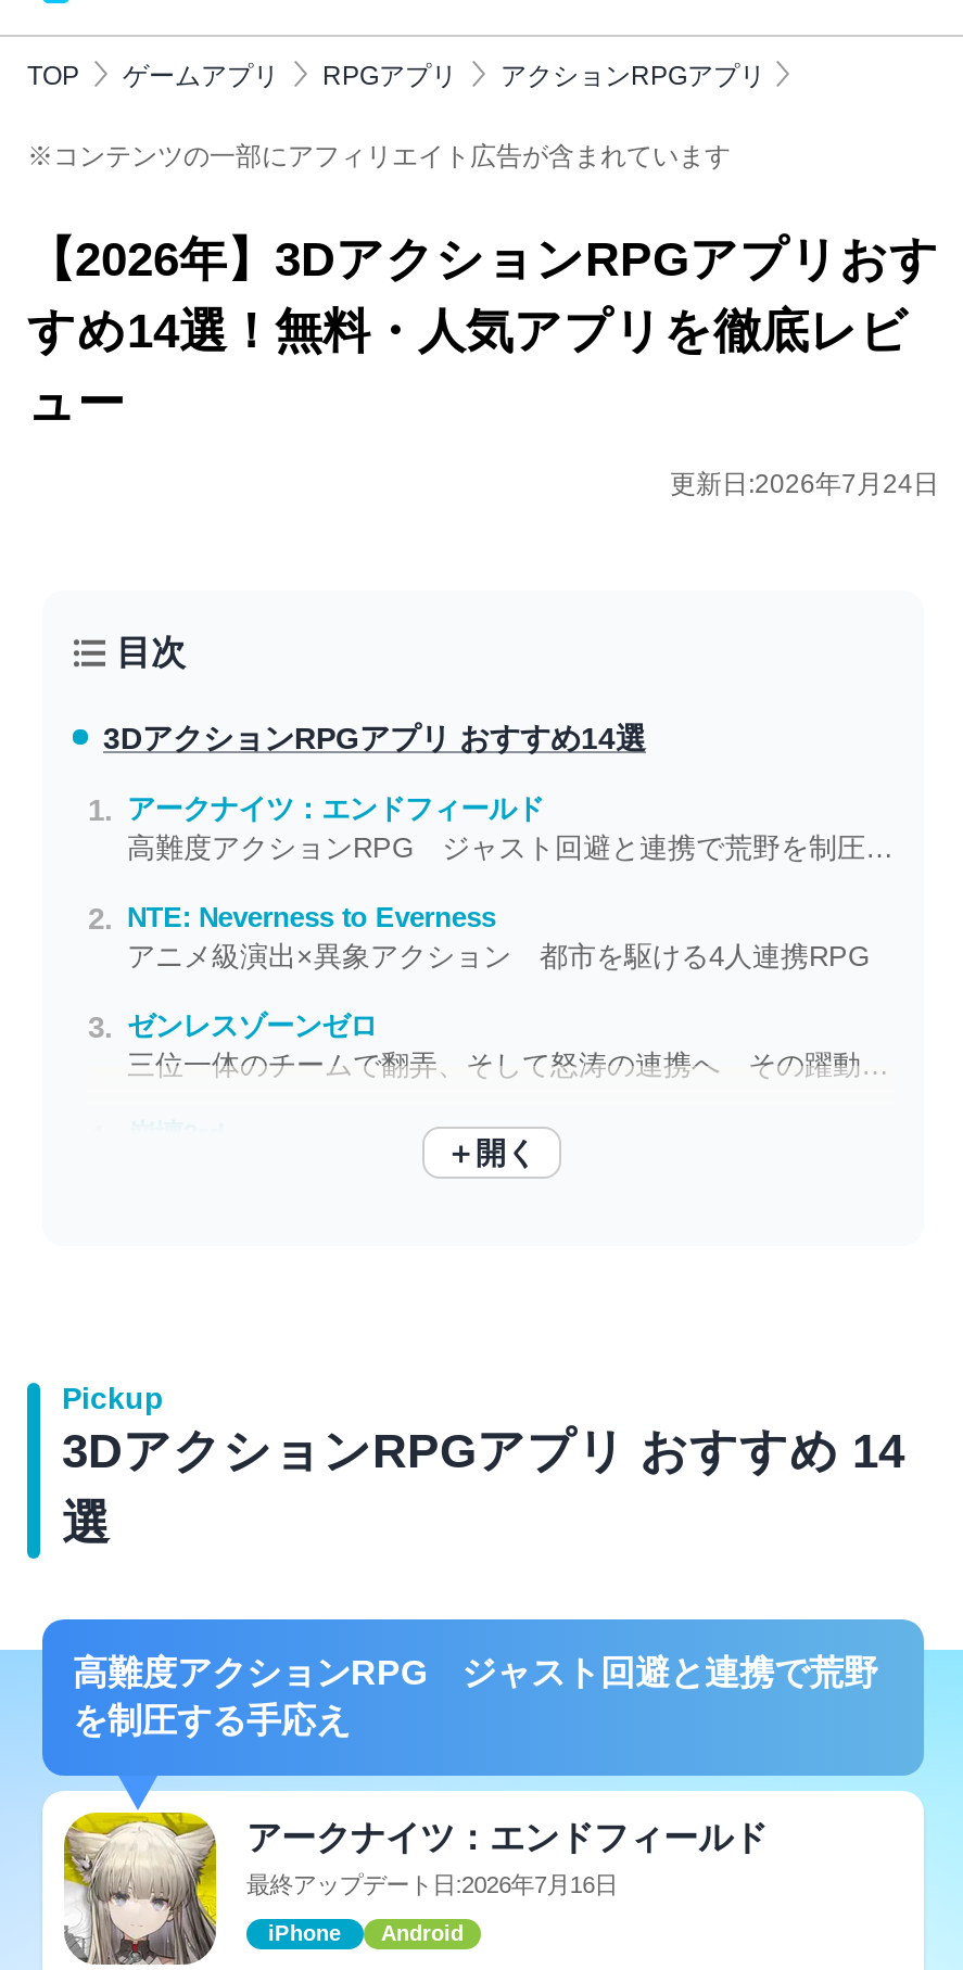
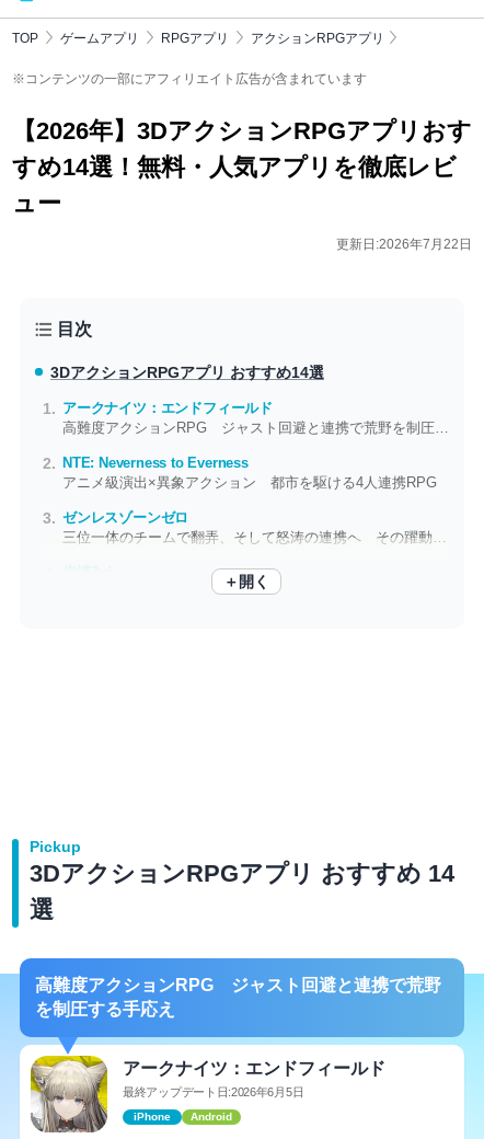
[670,469,939,499] 更新日:2026年7月24日 -> [336,237,472,252] 更新日:2026年7月22日
[246,1871,618,1897] 最終アップデート日:2026年7月16日 -> [123,1085,304,1098] 最終アップデート日:2026年6月5日

